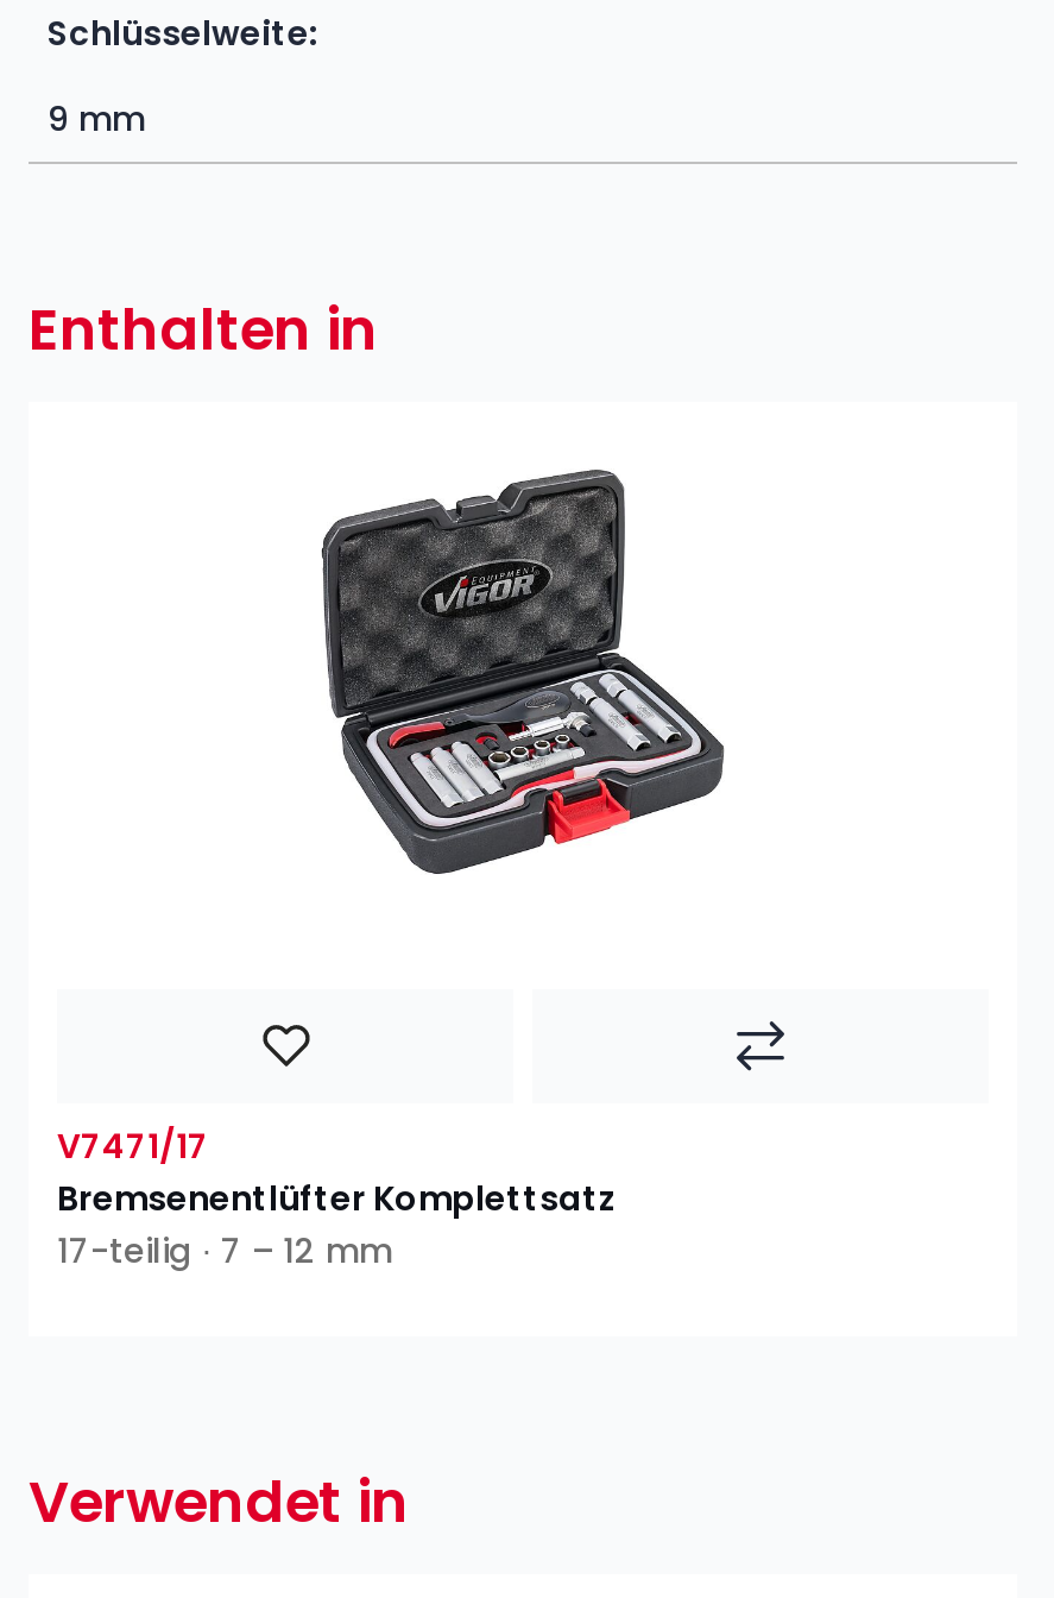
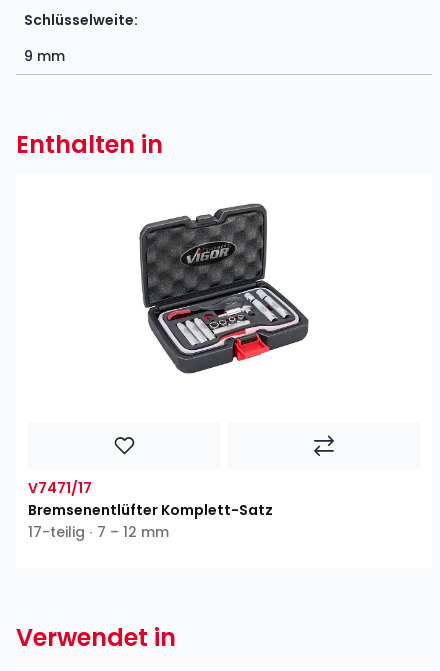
[57,1175,618,1222] Bremsenentlüfter Komplettsatz -> [28,500,273,520] Bremsenentlüfter Komplett-Satz

